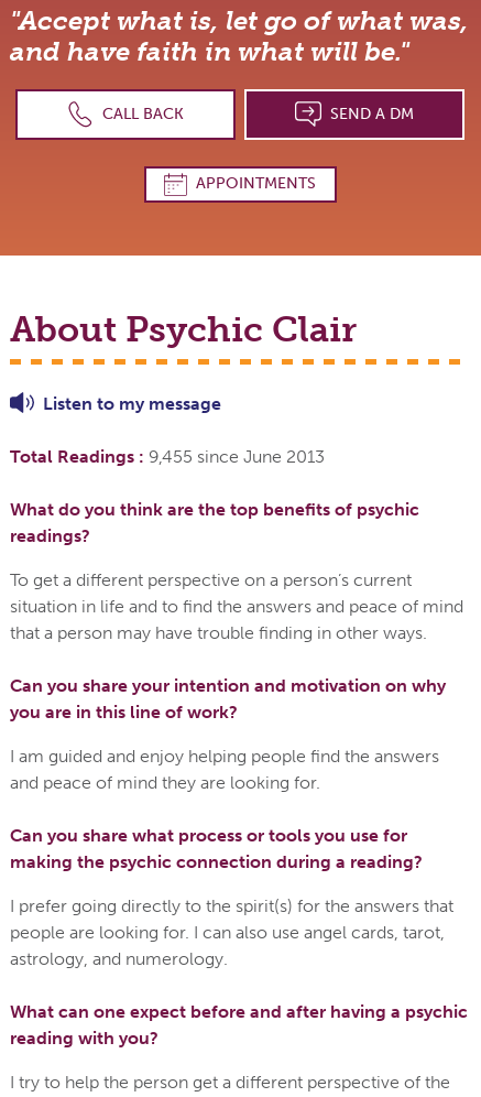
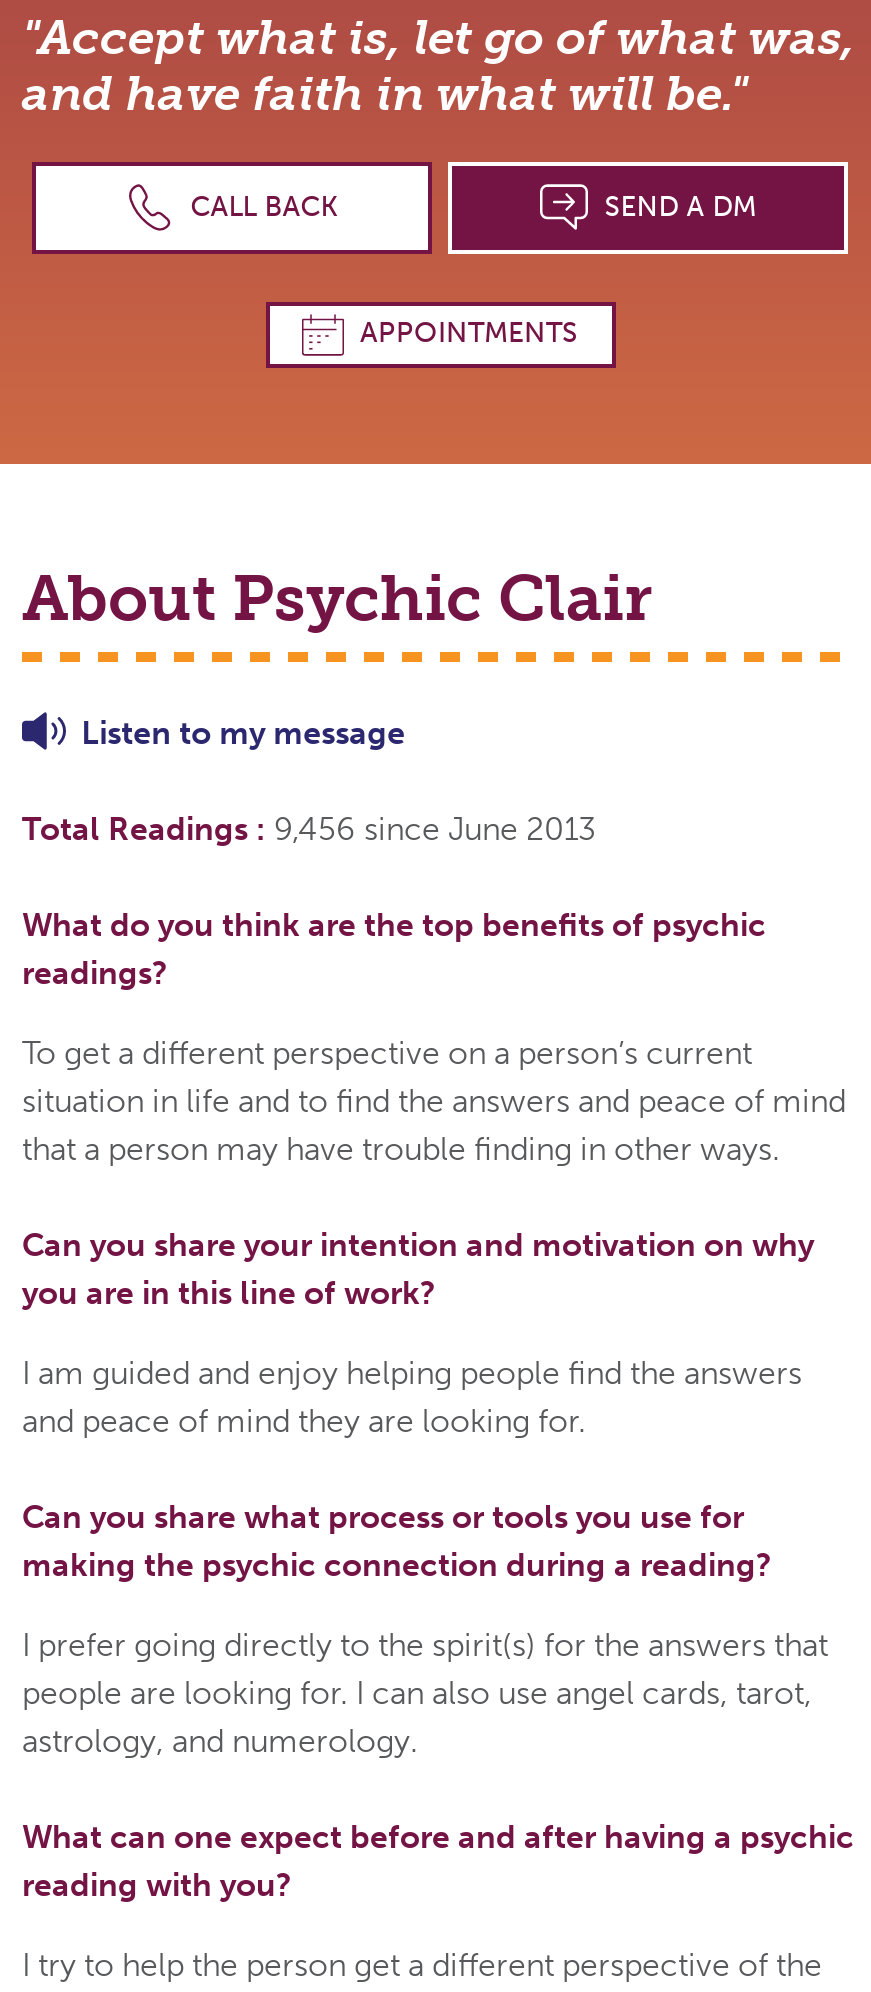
[10,446,325,467] Total Readings : 9,455 since June 2013 -> [22,811,596,849] Total Readings : 9,456 since June 2013

